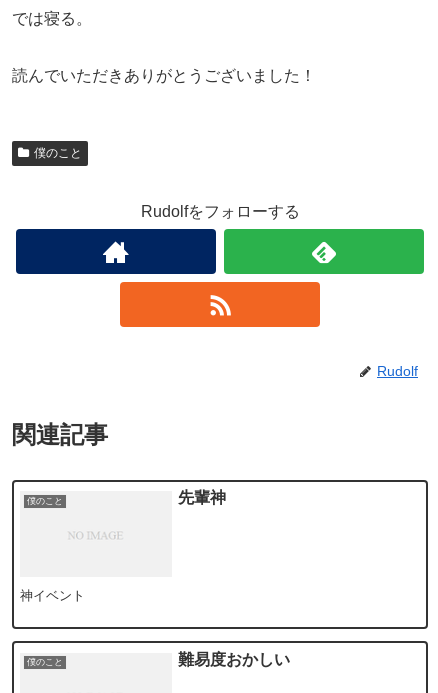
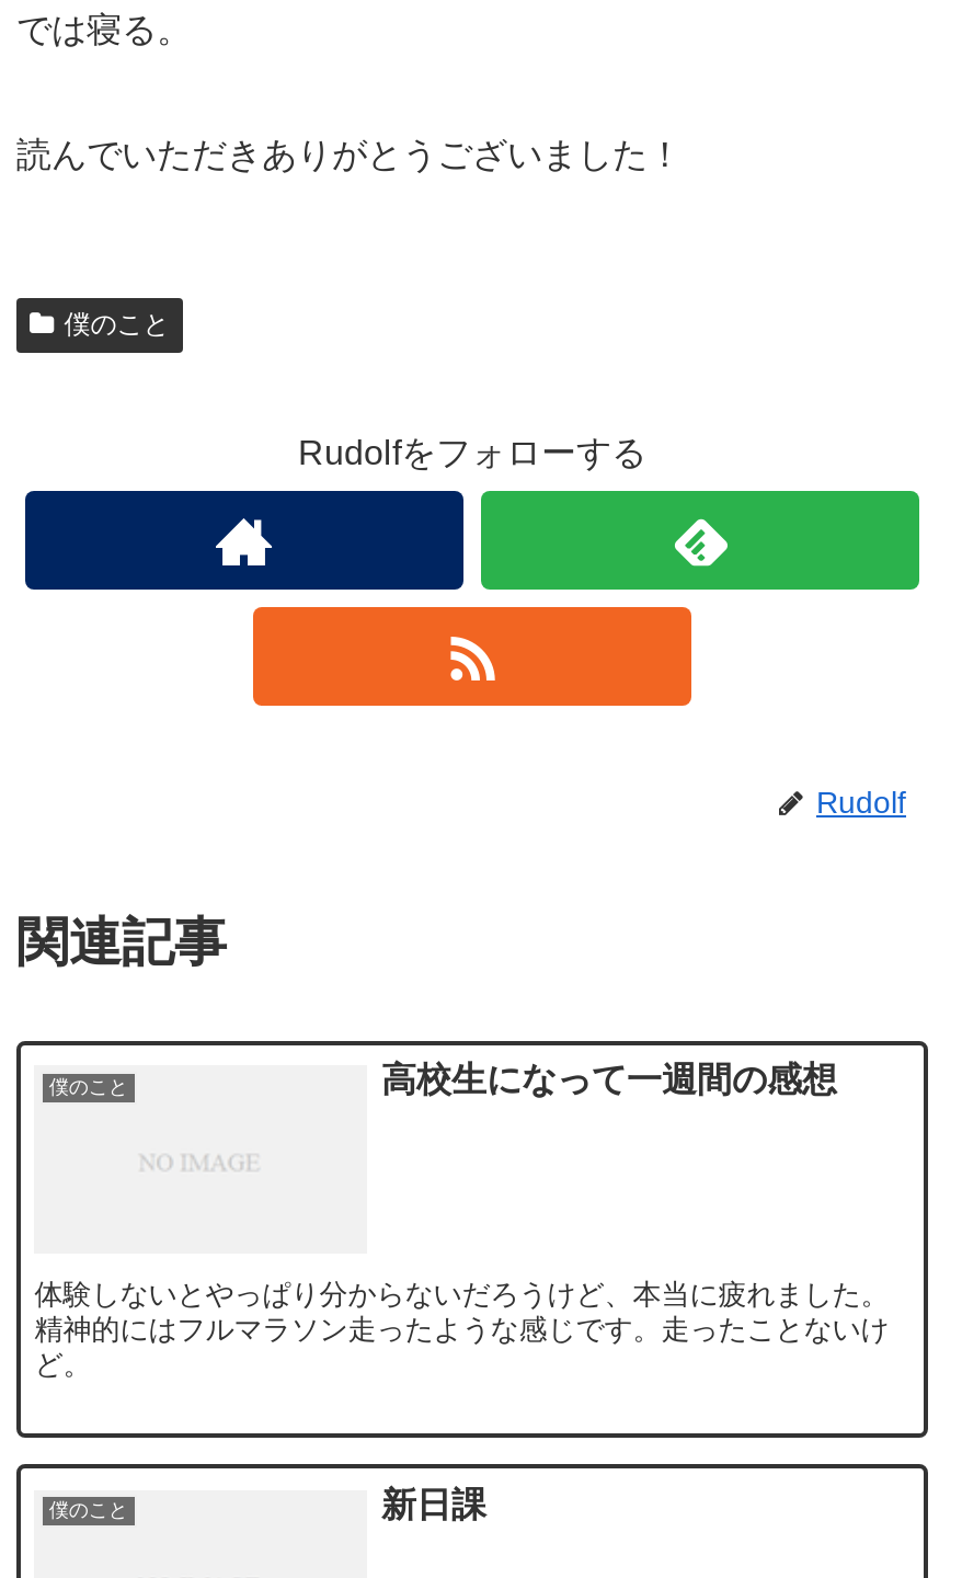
[178,489,226,506] 先輩神 -> [381,1061,837,1098] 高校生になって一週間の感想
[20,587,85,602] 神イベント -> [34,1277,889,1380] 体験しないとやっぱり分からないだろうけど、本当に疲れました。 | 精神的にはフルマラソン走ったような感じです。走ったことないけ | ど。
[178,651,290,668] 難易度おかしい -> [381,1485,486,1523] 新日課

